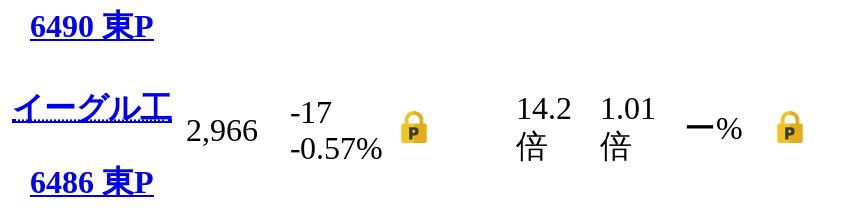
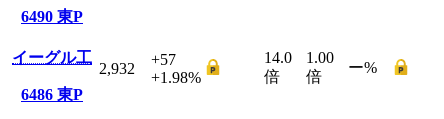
[290,95,332,129] -17 -> [151,51,176,68] +57
[516,91,572,125] 14.2 -> [264,49,292,66] 14.0
[600,91,656,125] 1.01 -> [306,49,334,66] 1.00
[186,113,258,147] 2,966 -> [99,60,135,77] 2,932
[290,131,382,165] -0.57% -> [151,69,201,86] +1.98%

